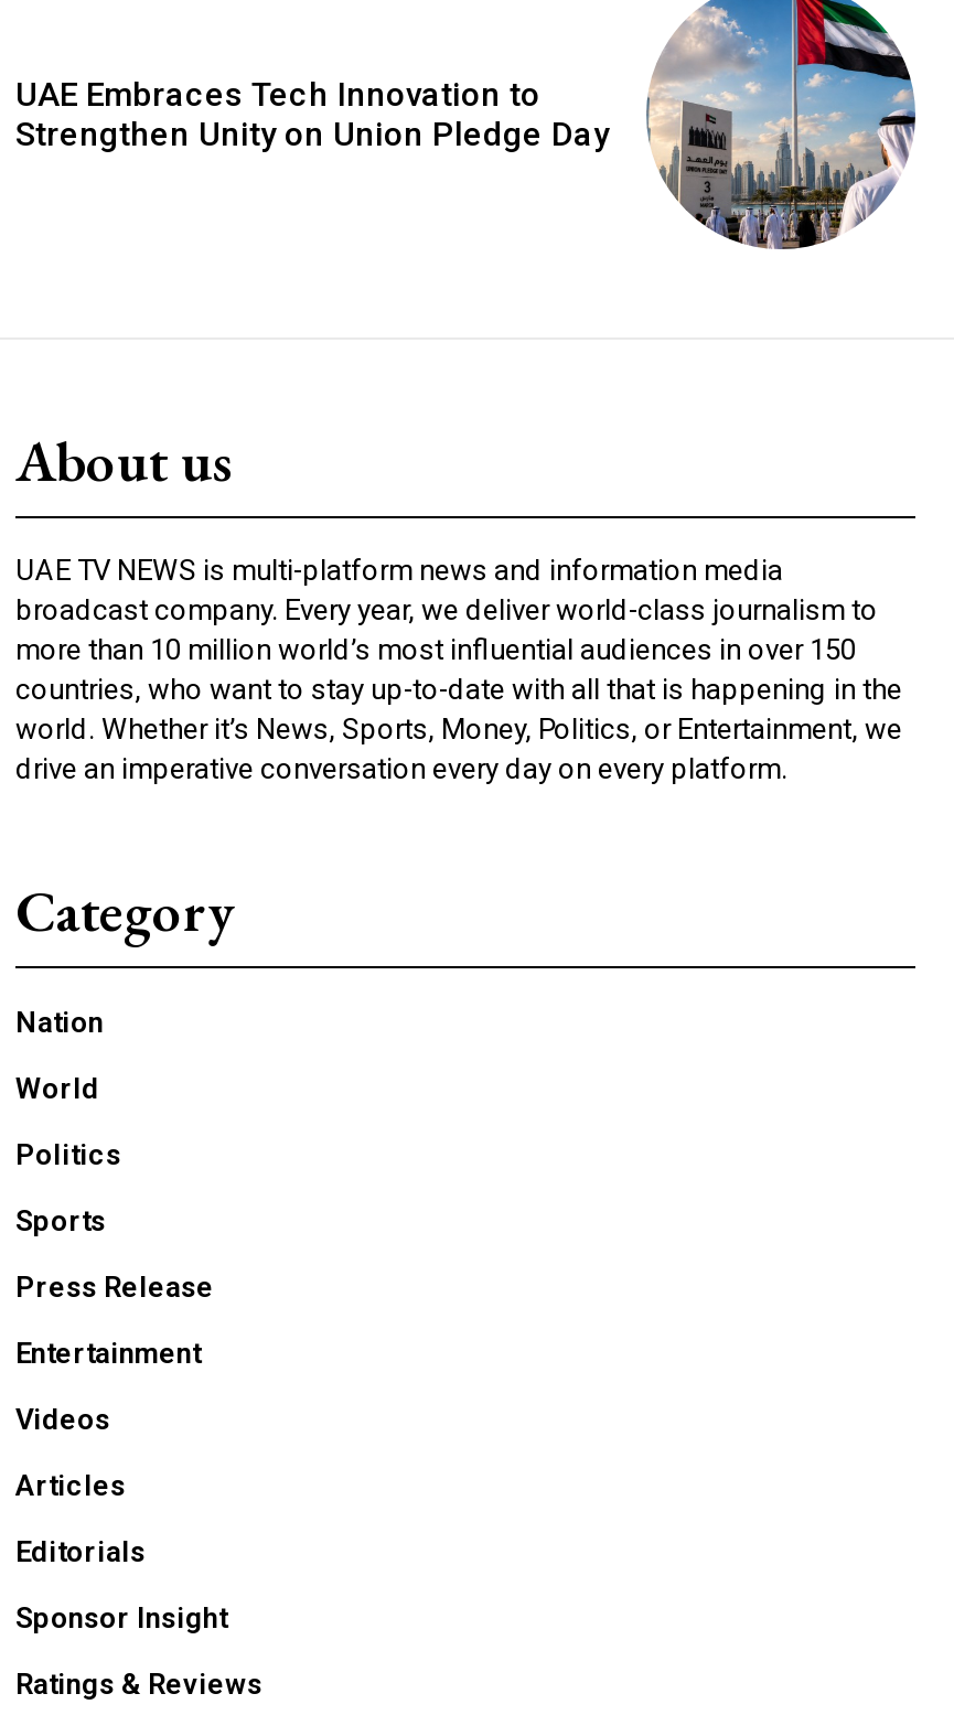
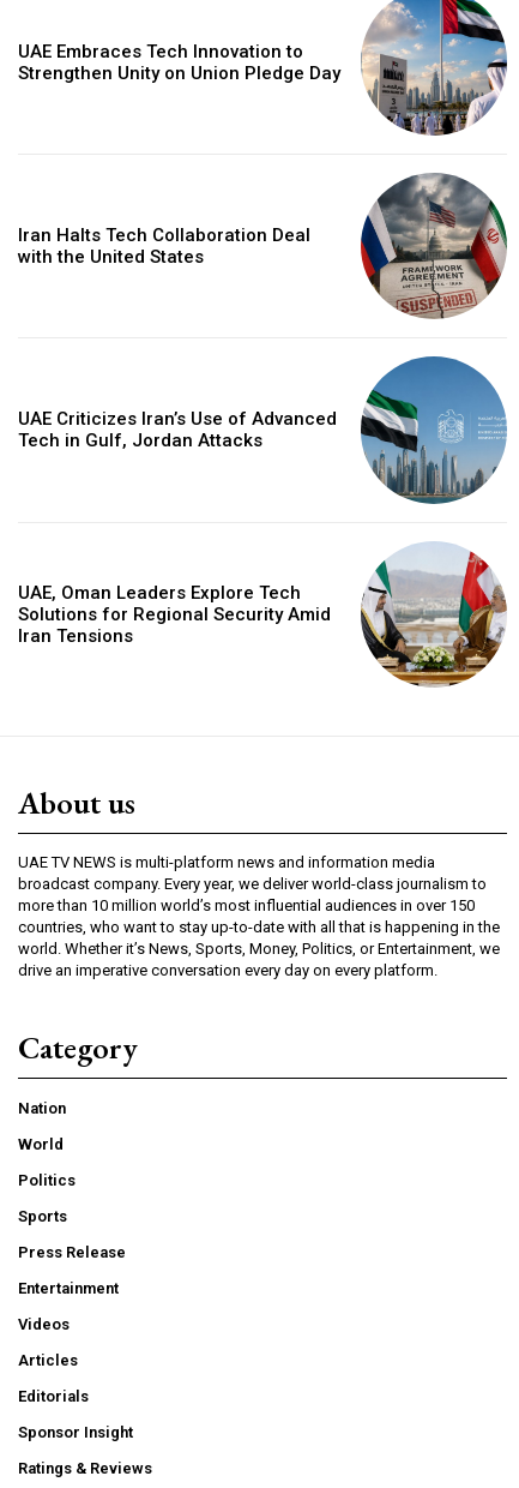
none -> [18,224,310,268] Iran Halts Tech Collaboration Deal | with the United States
none -> [18,355,508,505] [image] | UAE Criticizes Iran’s Use of Advanced | Tech in Gulf, Jordan Attacks
none -> [18,541,507,686] [image] | UAE, Oman Leaders Explore Tech | Solutions for Regional Security Amid | Iran Tensions
none -> [360,172,508,319] [image]

